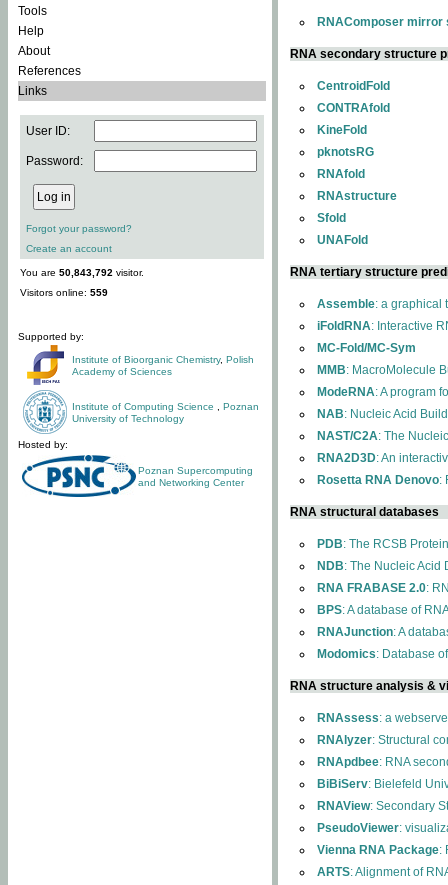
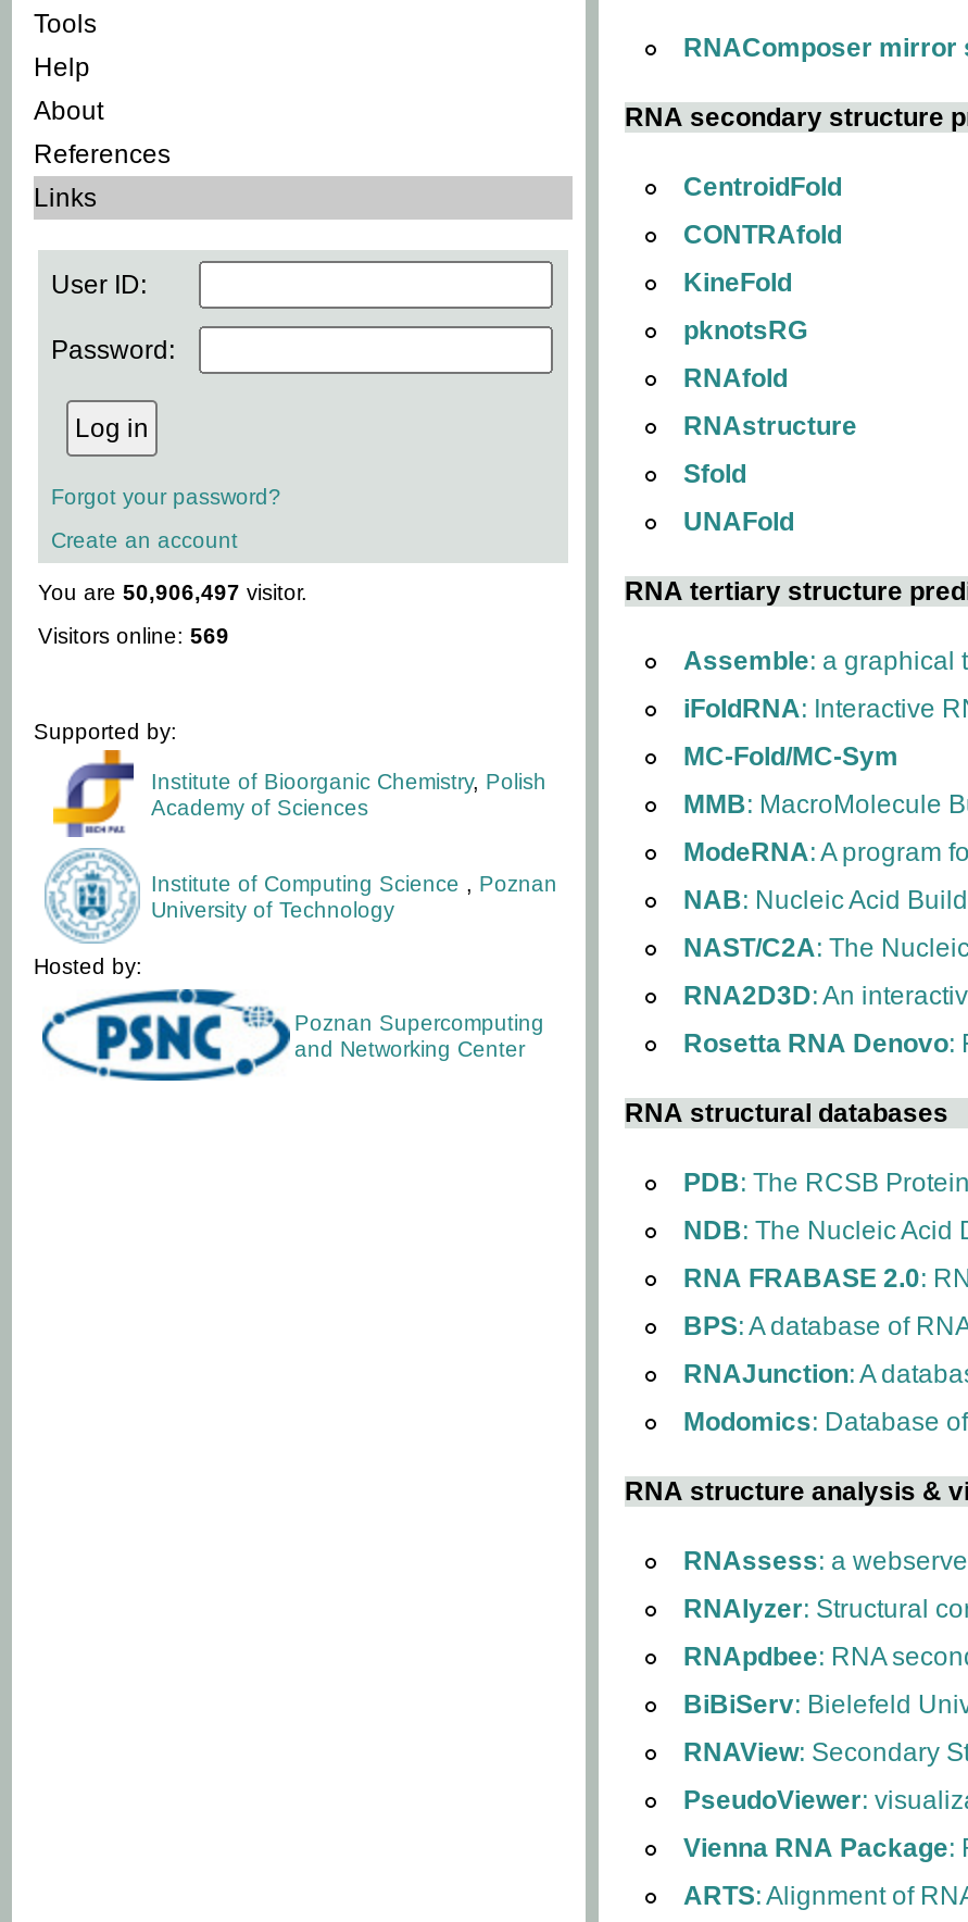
[20,267,144,278] You are 50,843,792 visitor. -> [38,581,307,604] You are 50,906,497 visitor.
[20,287,108,298] Visitors online: 559 -> [38,624,229,648] Visitors online: 569

